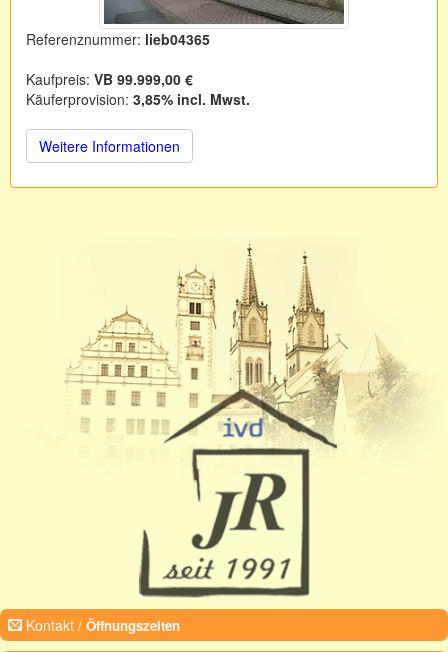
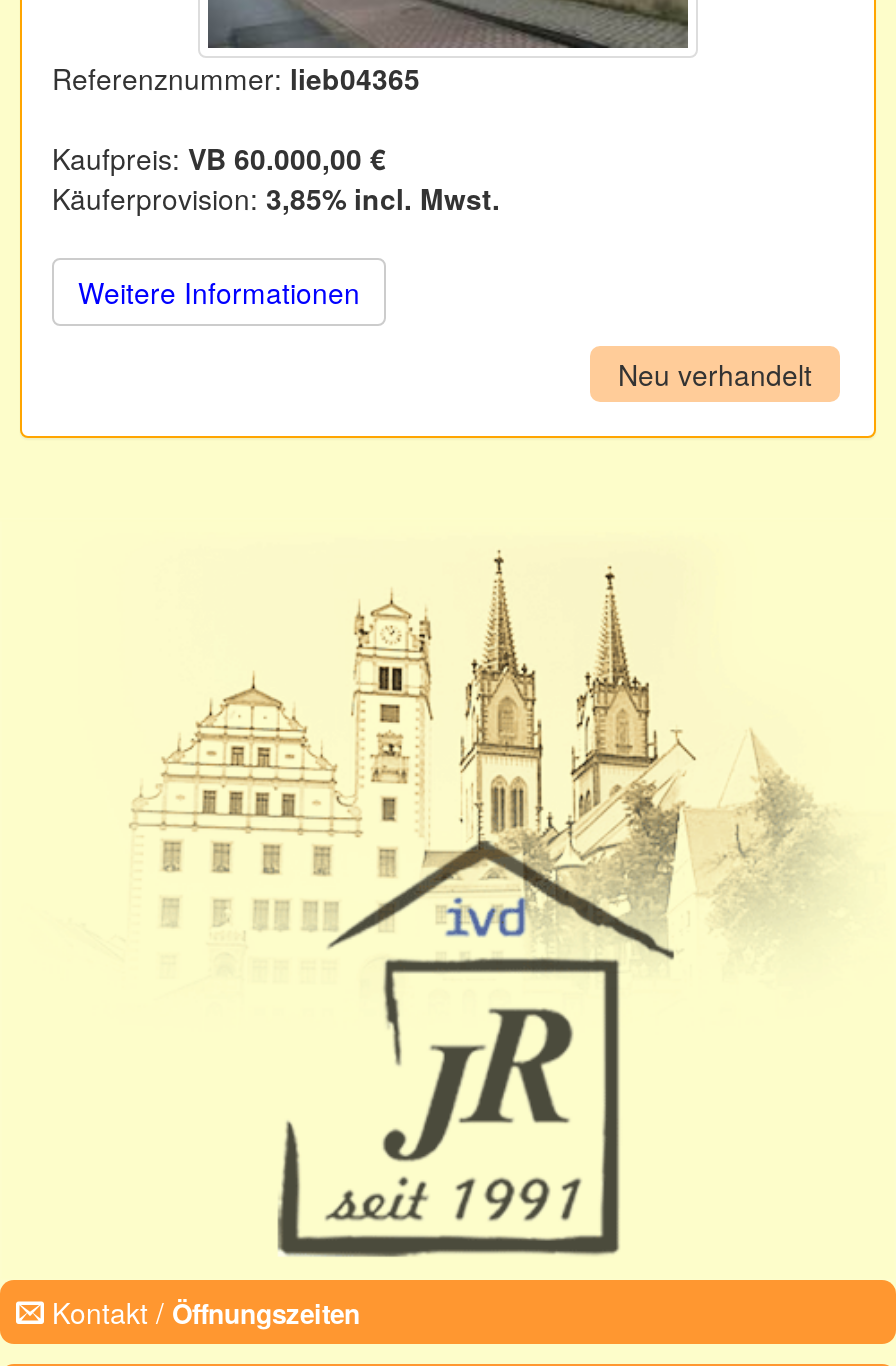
[26,69,193,89] Kaufpreis: VB 99.999,00 € -> [52,138,386,178] Kaufpreis: VB 60.000,00 €
none -> [618,354,812,394] Neu verhandelt

